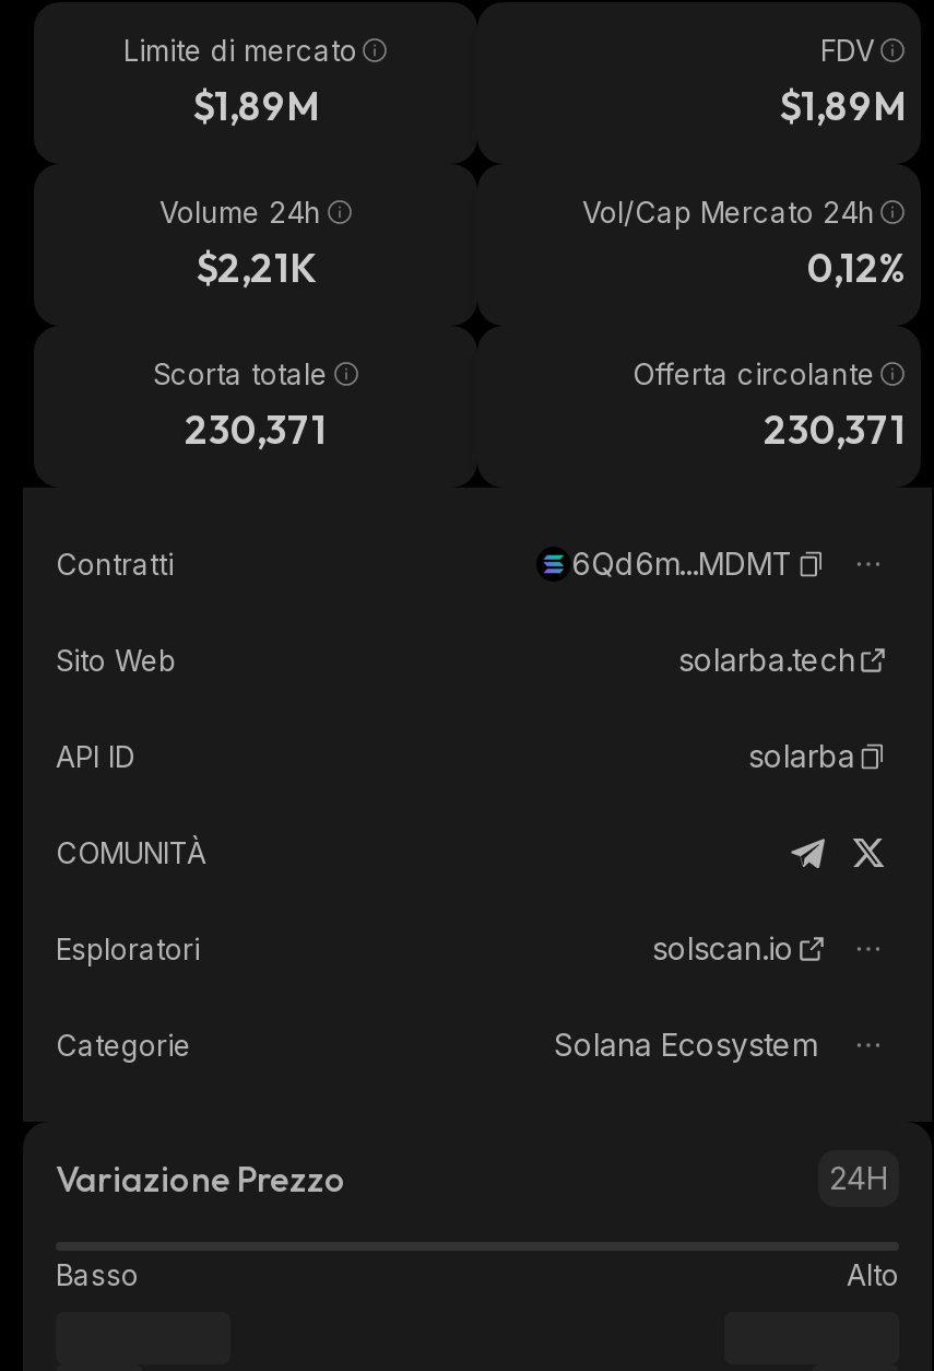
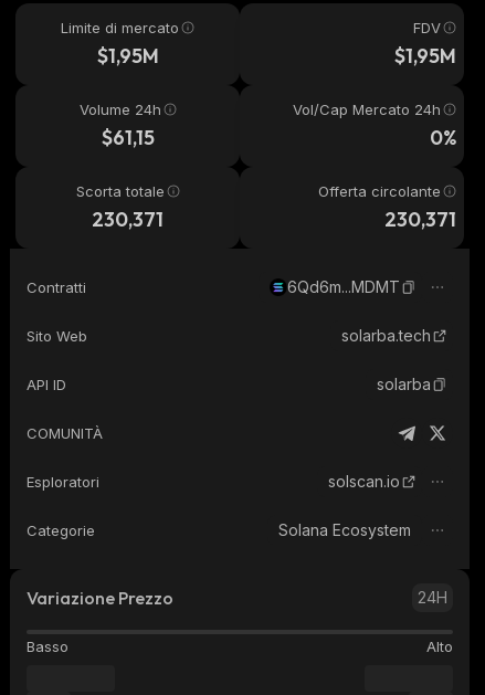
[192,81,319,131] $1,89M -> [97,43,159,69] $1,95M
[779,81,906,131] $1,89M -> [394,43,456,69] $1,95M
[196,243,316,293] $2,21K -> [101,125,154,150] $61,15
[807,243,906,293] 0,12% -> [430,125,456,150] 0%

